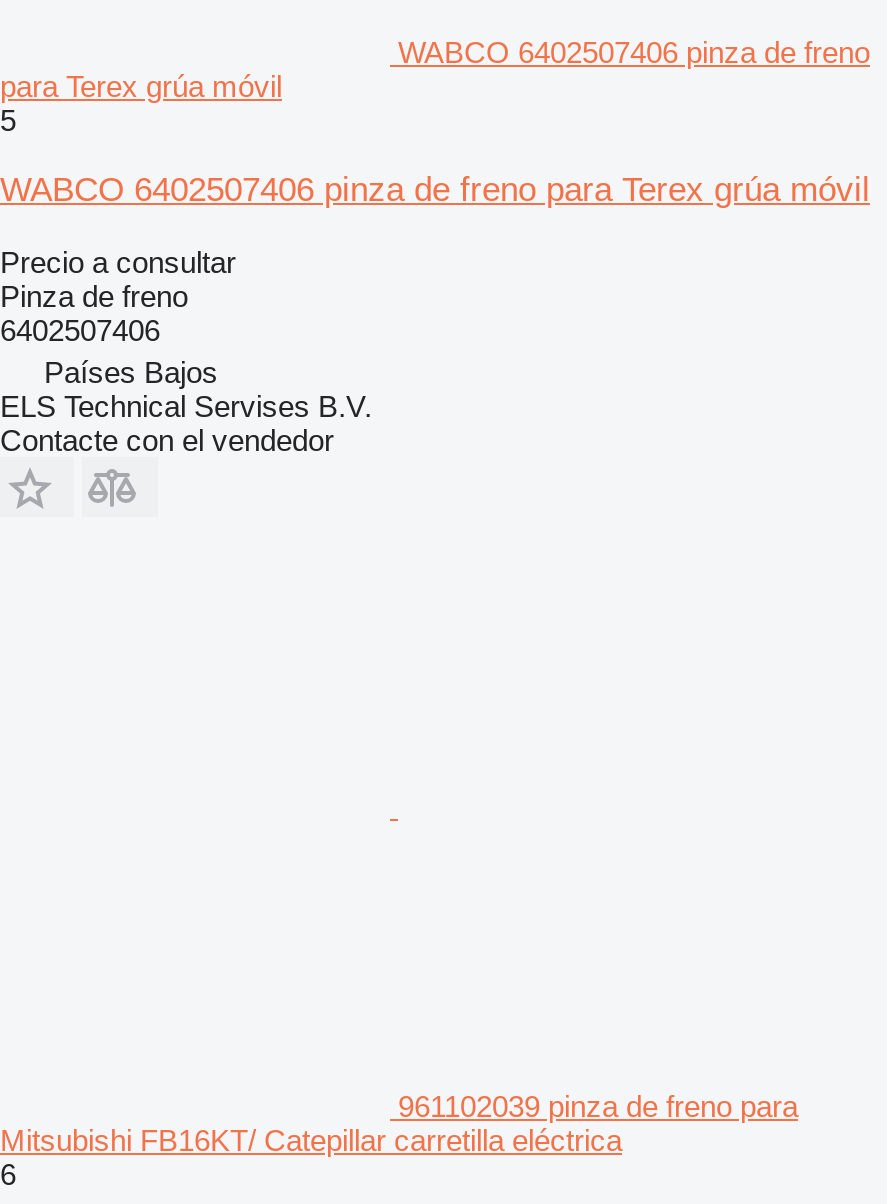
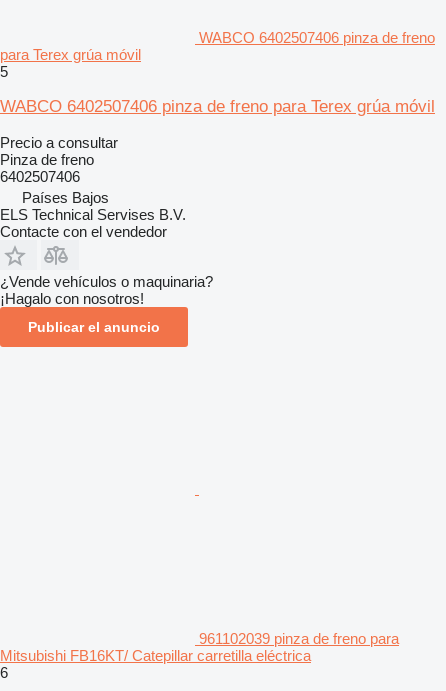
none -> [0,273,213,335] ¿Vende vehículos o maquinaria? | ¡Hagalo con nosotros! | Publicar el anuncio

